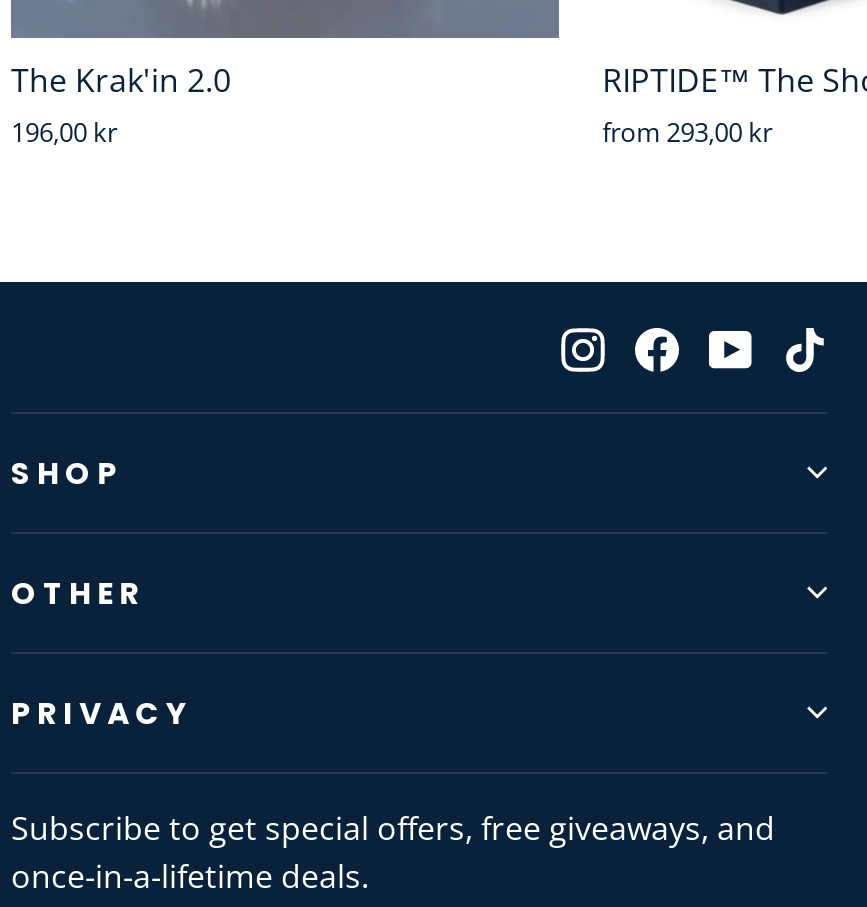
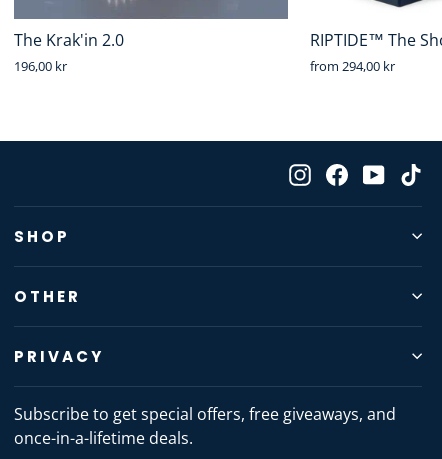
[602,113,772,149] from 293,00 kr -> [310,56,395,74] from 294,00 kr

